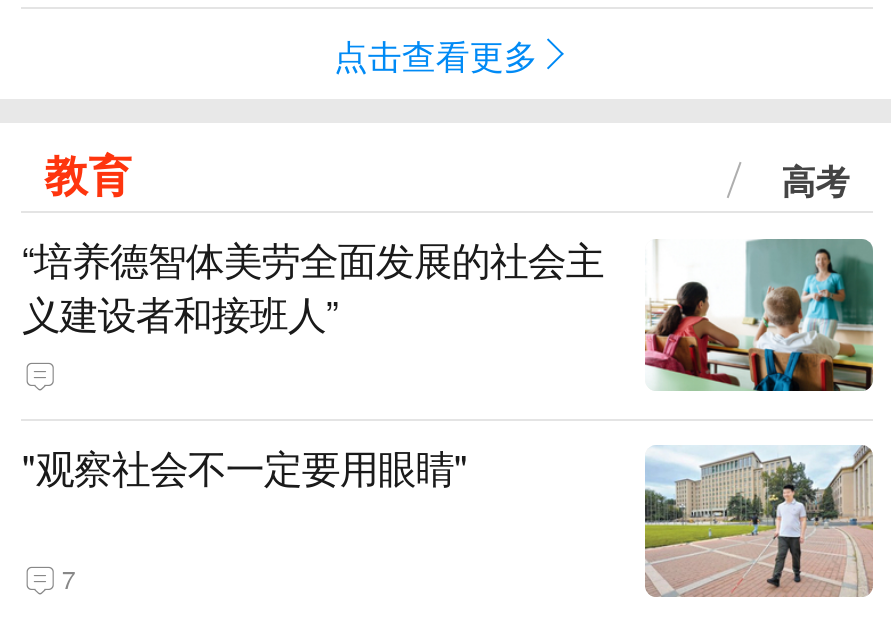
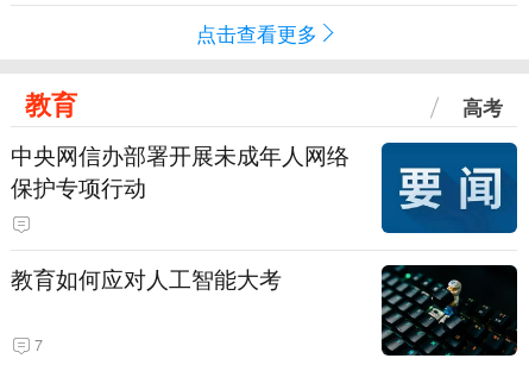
[22,232,875,393] [image] | “培养德智体美劳全面发展的社会主 | 义建设者和接班人” -> [11,138,518,234] [image] | 中央网信办部署开展未成年人网络 | 保护专项行动
[22,439,468,495] "观察社会不一定要用眼睛" -> [11,261,282,295] 教育如何应对人工智能大考
[643,445,875,597] [image] -> [380,264,518,357] [image]

